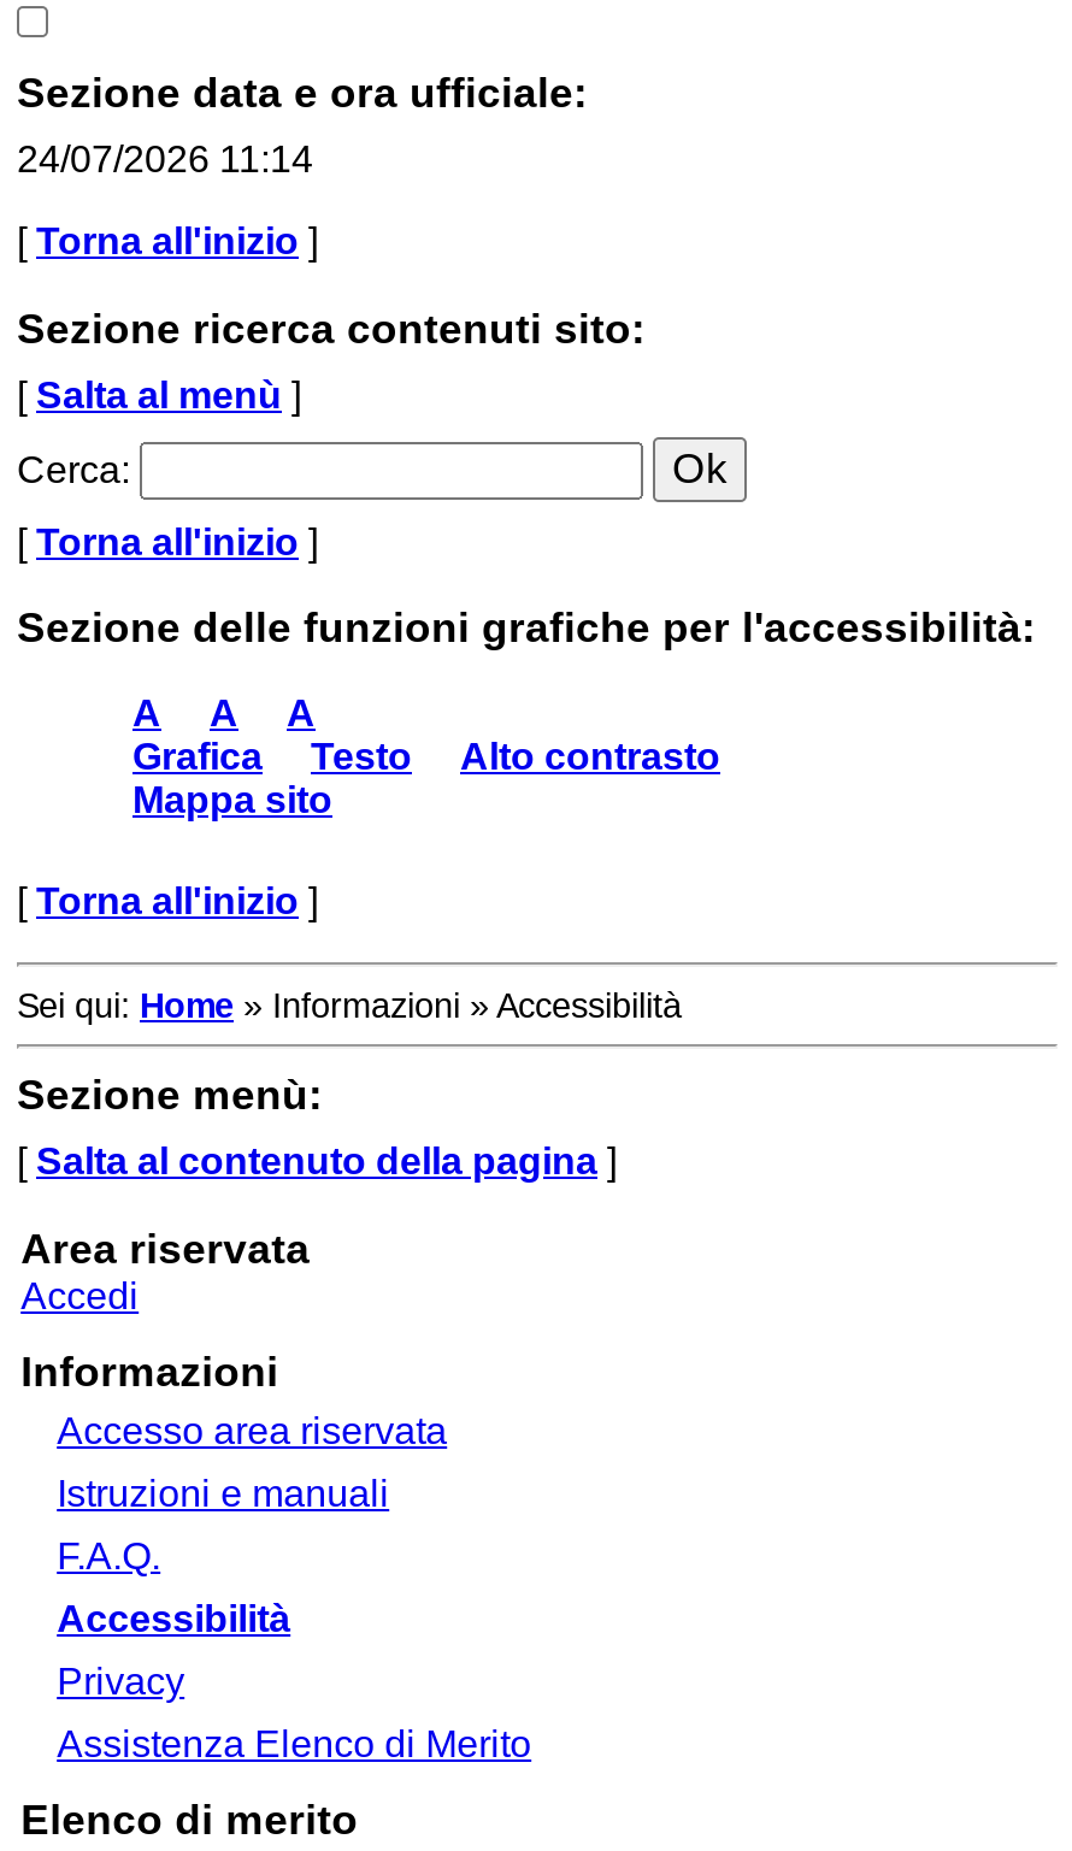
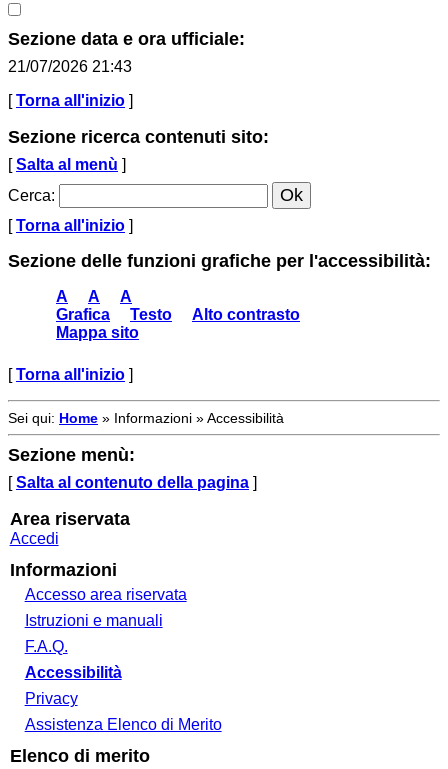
[17,138,313,179] 24/07/2026 11:14 -> [8,58,132,75] 21/07/2026 21:43

